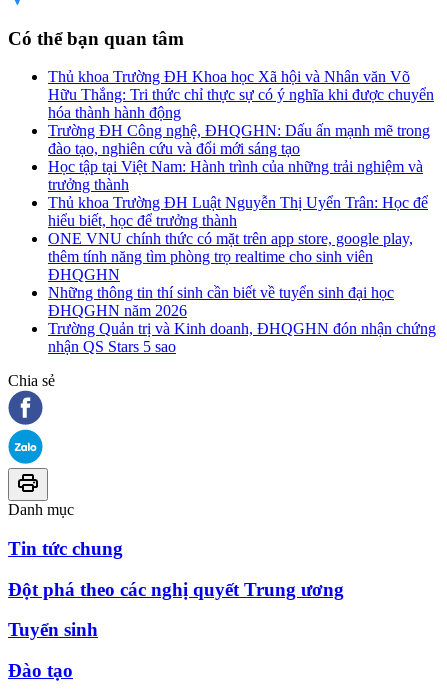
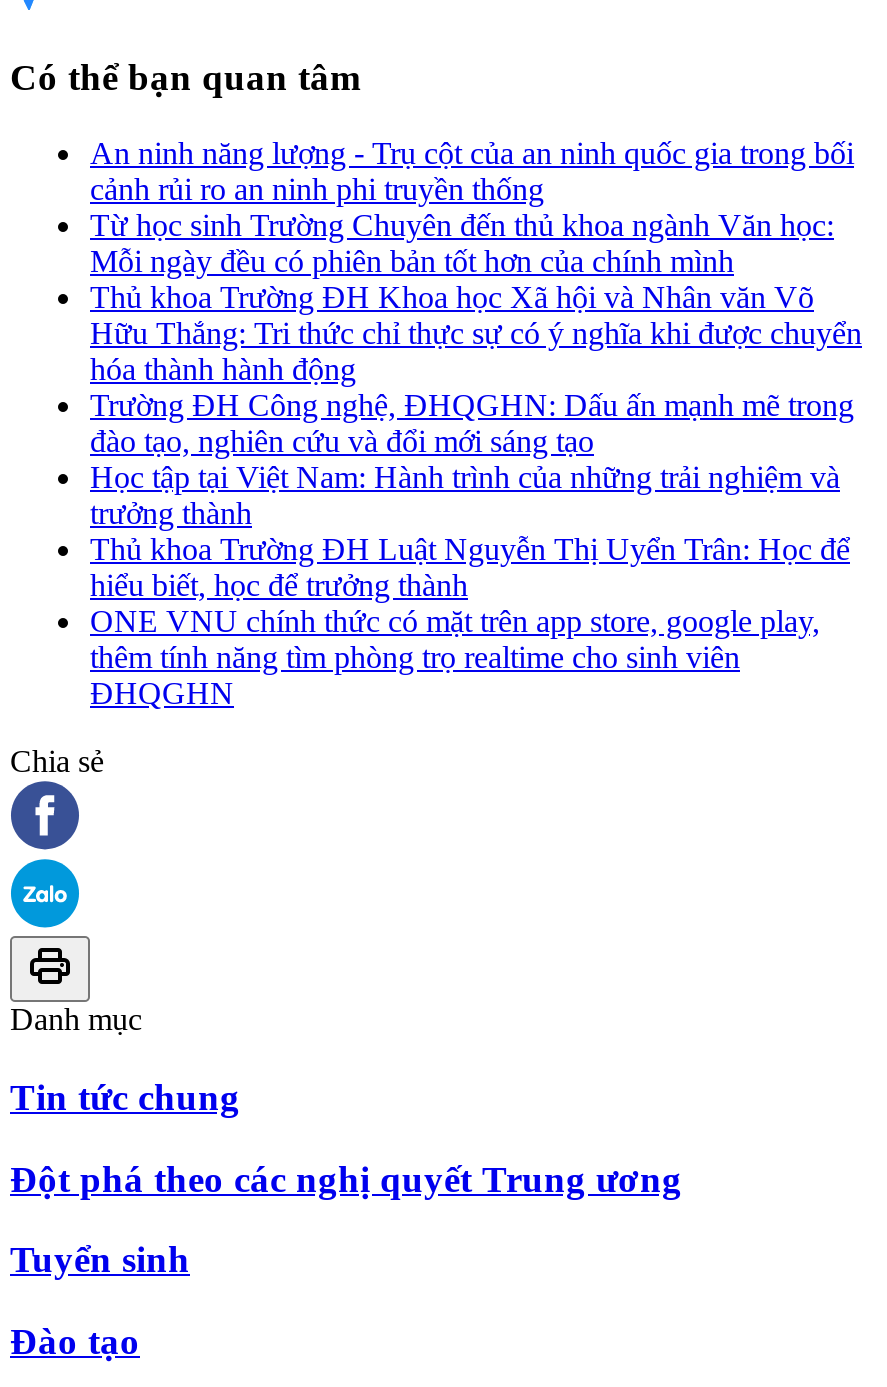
none -> [90,136,854,278] An ninh năng lượng - Trụ cột của an ninh quốc gia trong bối | cảnh rủi ro an ninh phi truyền thống | Từ học sinh Trường Chuyên đến thủ khoa ngành Văn học: | Mỗi ngày đều có phiên bản tốt hơn của chính mình
moved [48,68,434,283] -> [90,280,862,710]: Thủ khoa Trường ĐH Khoa học Xã hội và Nhân văn Võ | Hữu Thắng: Tri thức chỉ thực sự có ý nghĩa khi được chuyển | hóa thành hành động | ... | thêm tính năng tìm phòng trọ realtime cho sinh viên | ĐHQGHN
[48,284,436,355] Những thông tin thí sinh cần biết về tuyển sinh đại học | ĐHQGHN năm 2026 | Trường Quản trị và Kinh doanh, ĐHQGHN đón nhận chứng | nhận QS Stars 5 sao -> none

